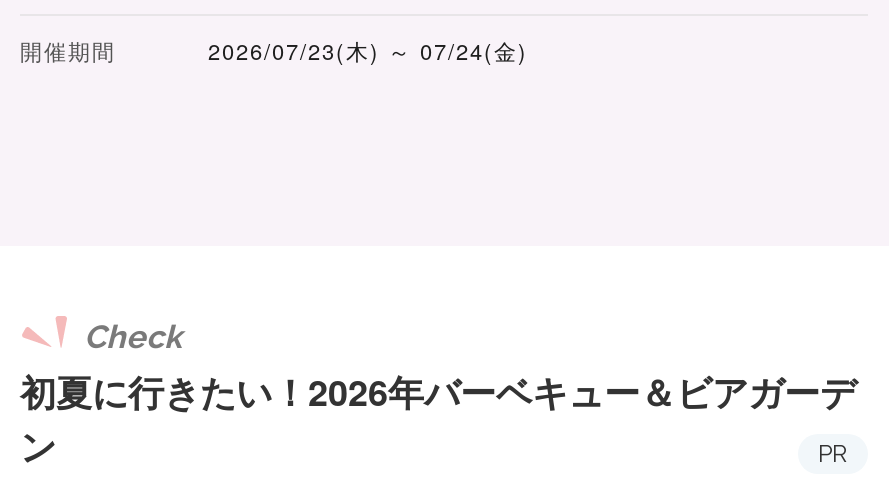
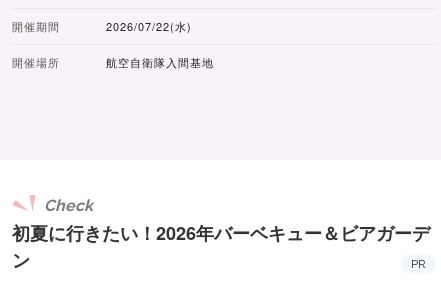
[208,34,528,66] 2026/07/23(木) ～ 07/24(金) -> [12,18,214,70] 2026/07/22(水) | 開催場所 | 航空自衛隊入間基地

